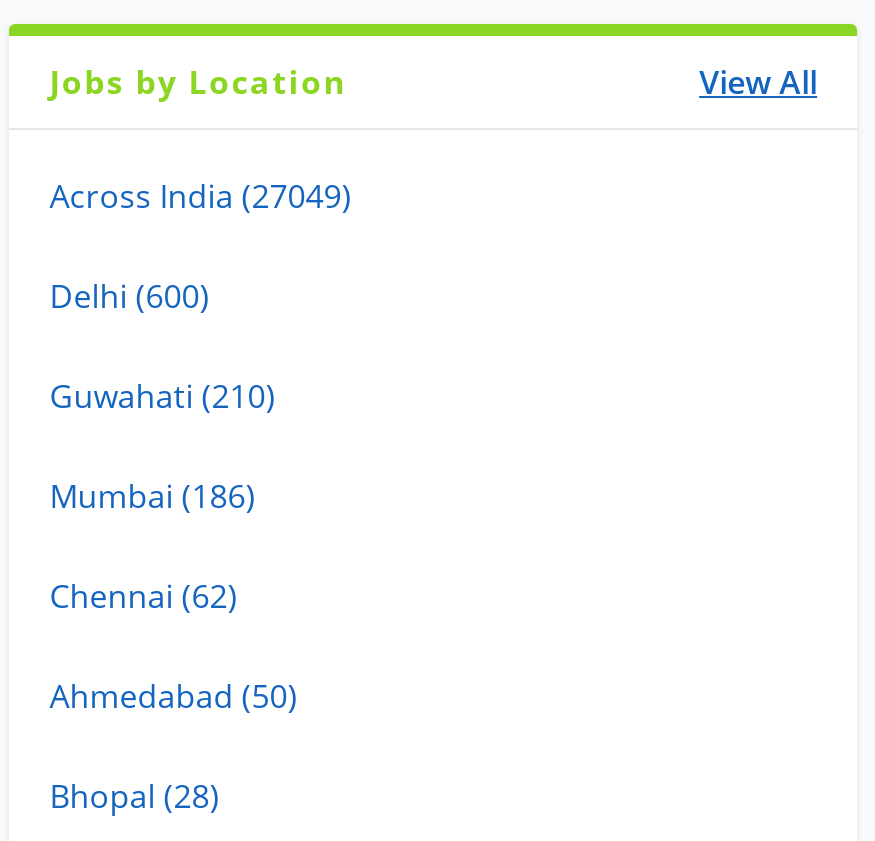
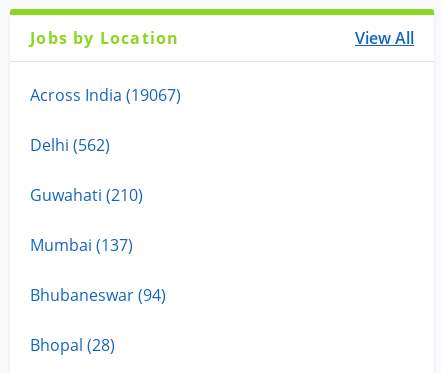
[49,174,351,218] Across India (27049) -> [30,84,181,106] Across India (19067)
[49,274,209,318] Delhi (600) -> [30,134,110,156] Delhi (562)
[49,474,297,718] Mumbai (186) | Chennai (62) | Ahmedabad (50) -> [30,234,166,306] Mumbai (137) | Bhubaneswar (94)

